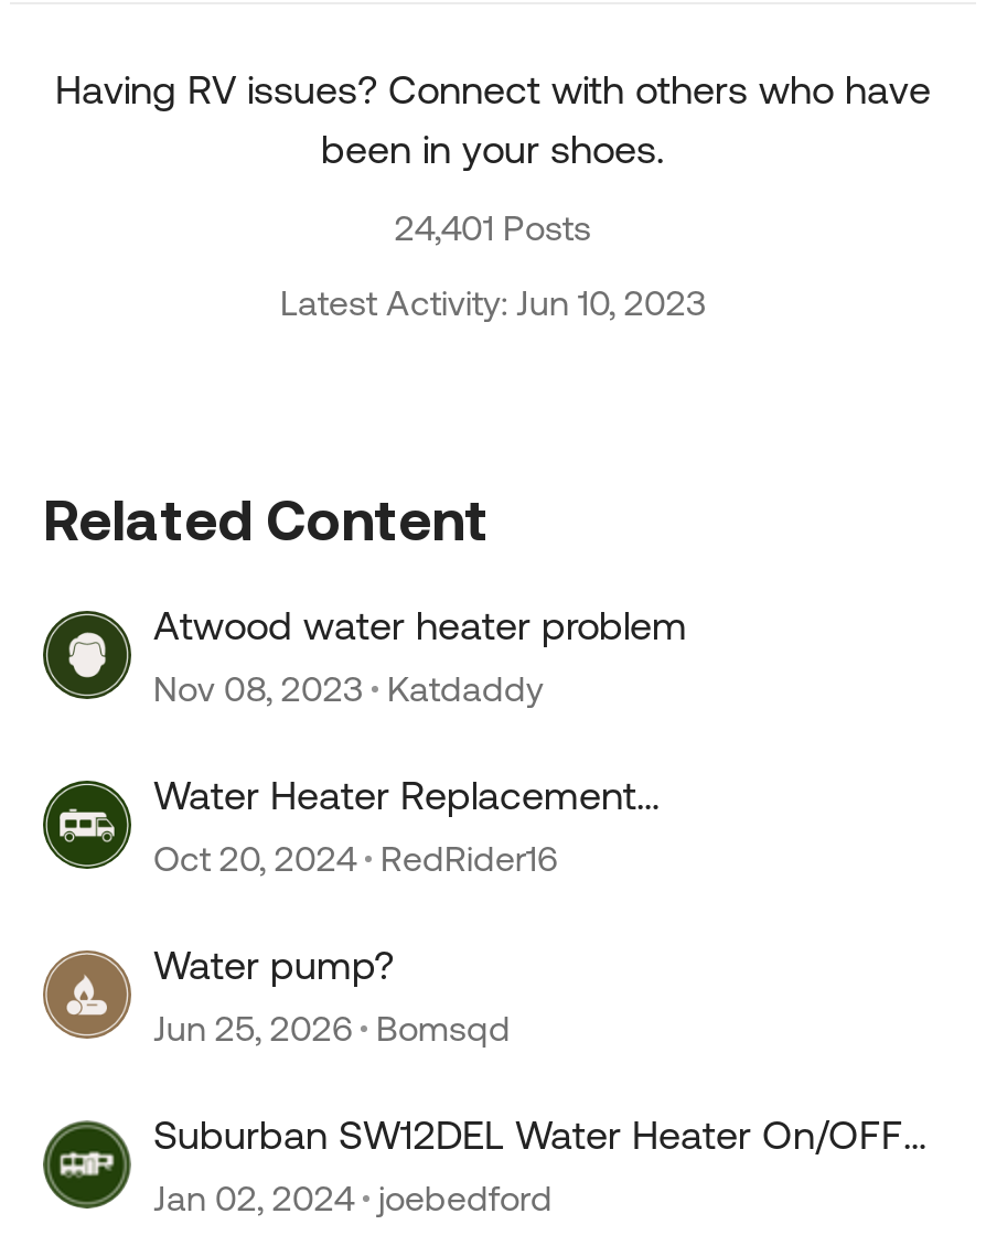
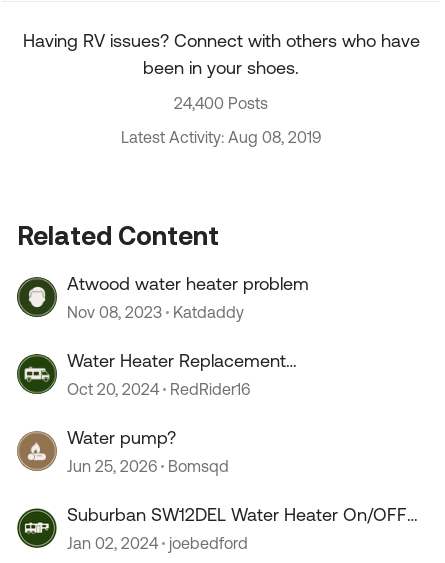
[395,207,591,247] 24,401 Posts -> [174,94,268,112] 24,400 Posts
[280,282,706,322] Latest Activity: Jun 10, 2023 -> [121,128,321,146] Latest Activity: Aug 08, 2019

